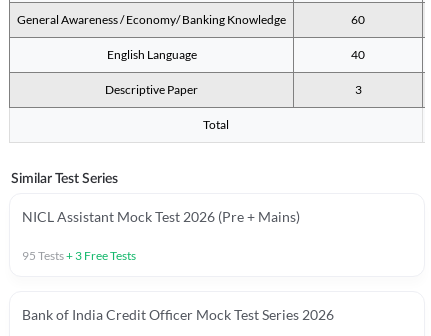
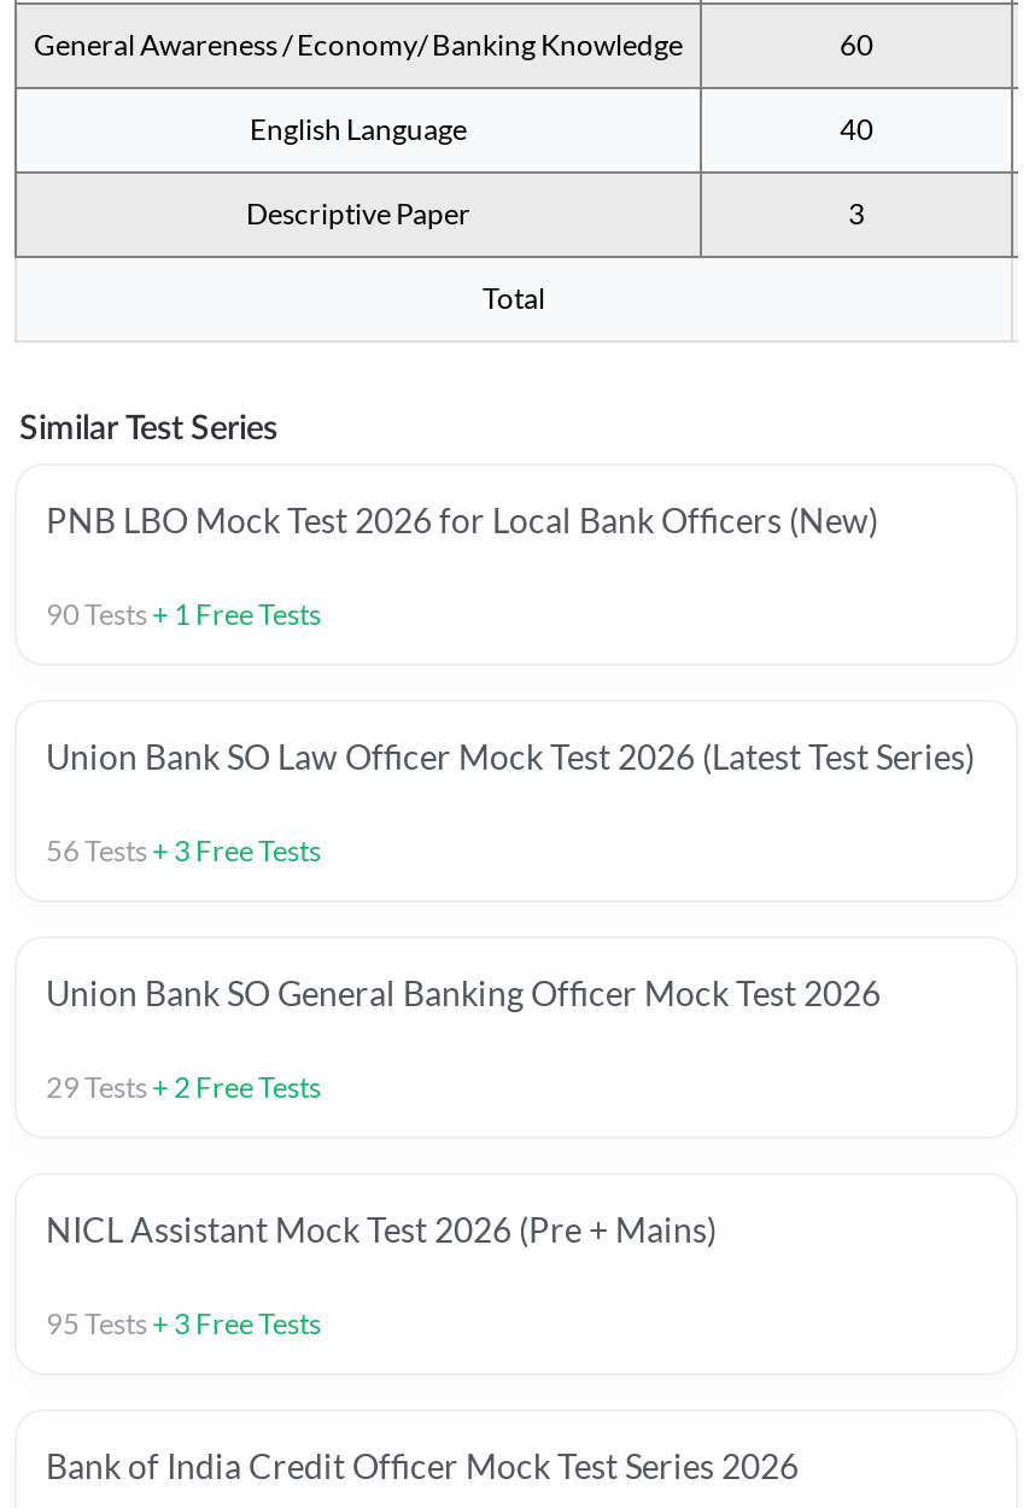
none -> [46,499,878,632] PNB LBO Mock Test 2026 for Local Bank Officers (New) | 90Tests + 1 Free Tests
none -> [46,736,975,869] Union Bank SO Law Officer Mock Test 2026 (Latest Test Series) | 56Tests + 3 Free Tests
none -> [46,972,881,1105] Union Bank SO General Banking Officer Mock Test 2026 | 29Tests + 2 Free Tests

